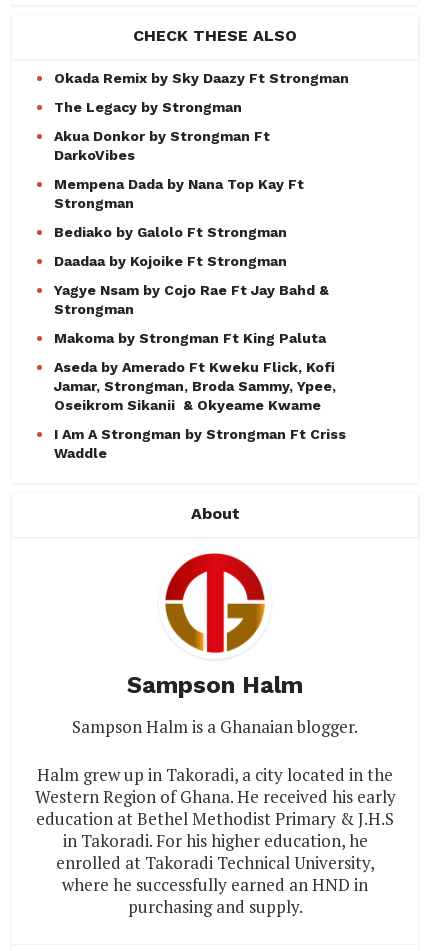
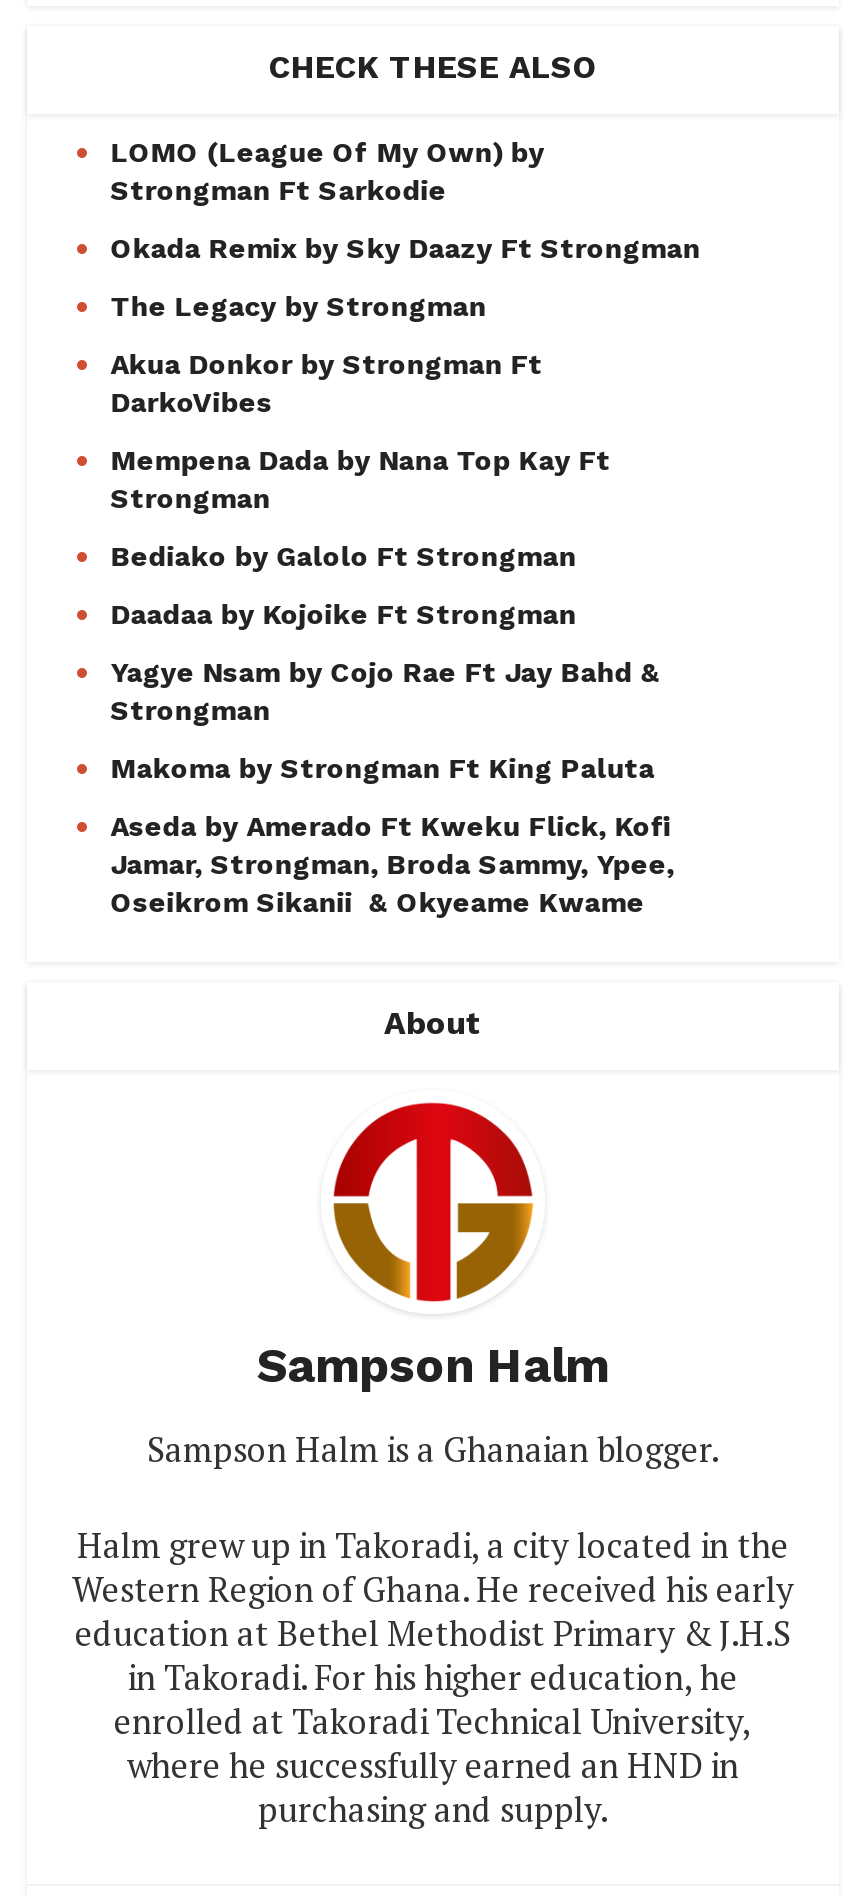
none -> [110,135,544,205] LOMO (League Of My Own) by | Strongman Ft Sarkodie
moved [54,70,349,413] -> [110,231,700,917]: Okada Remix by Sky Daazy Ft Strongman | The Legacy by Strongman | Akua Donkor by Strongman Ft | ... | Jamar, Strongman, Broda Sammy, Ypee, | Oseikrom Sikanii & Okyeame Kwame
[54,426,346,461] I Am A Strongman by Strongman Ft Criss | Waddle -> none

